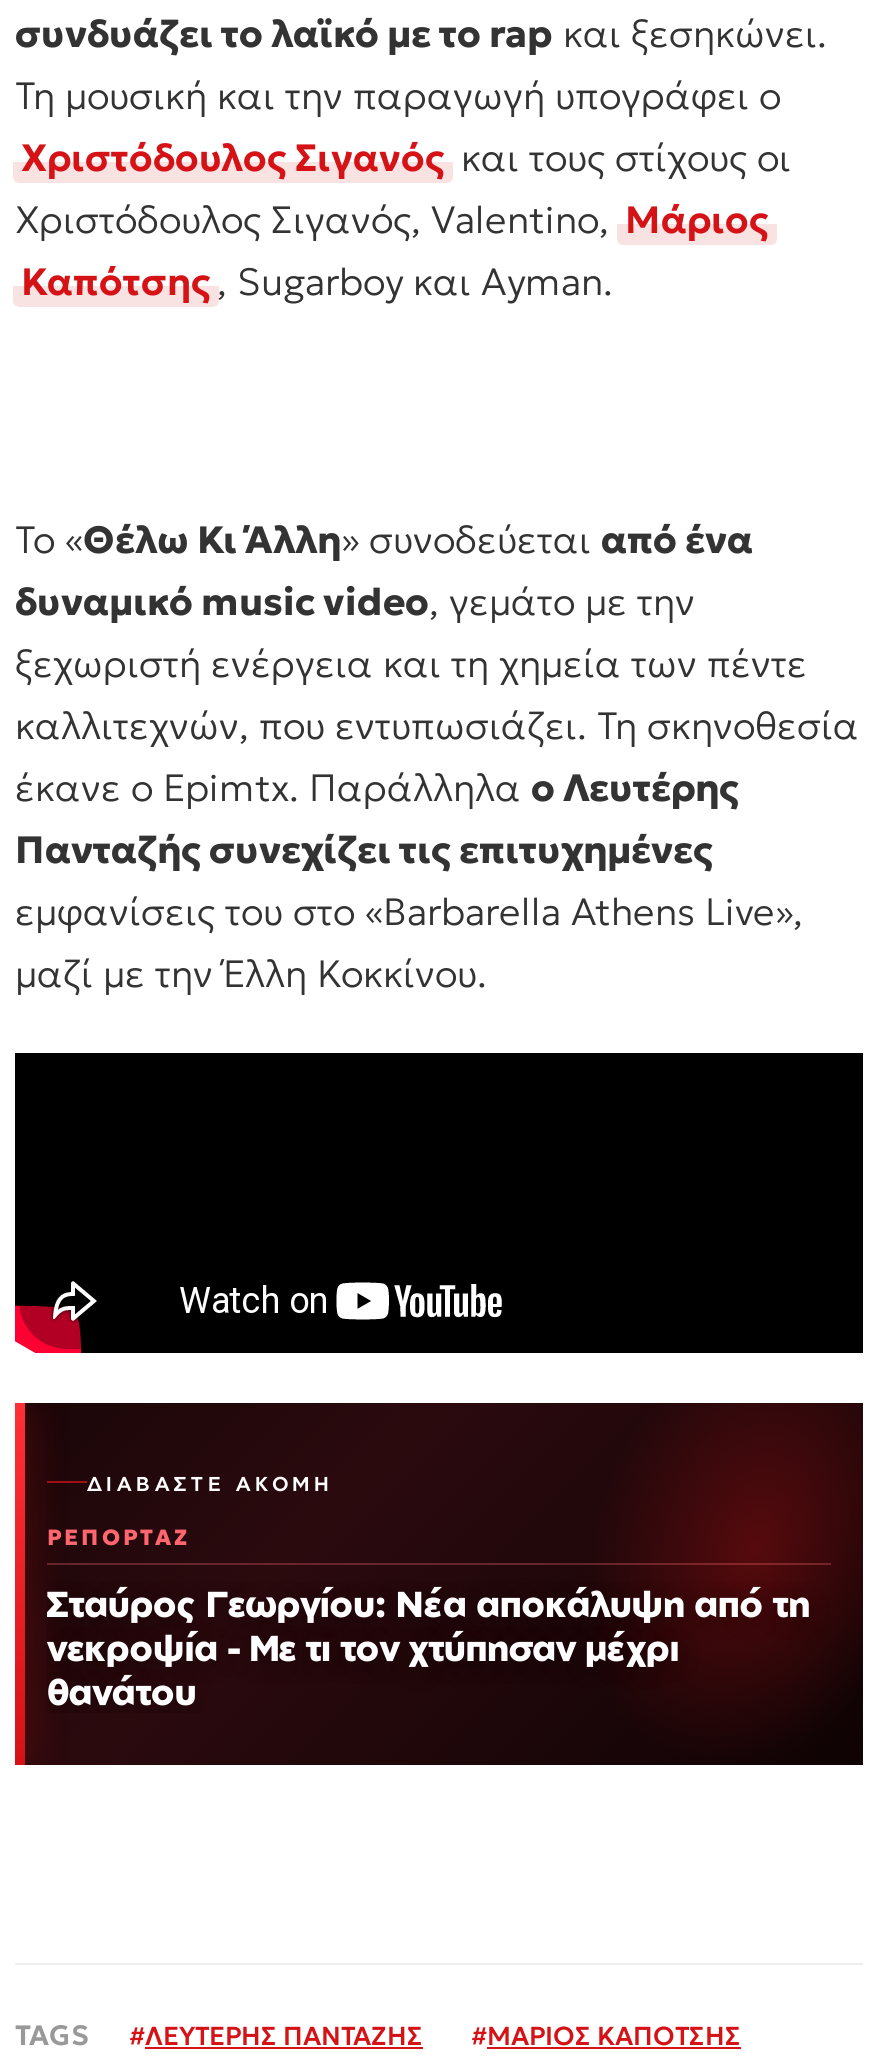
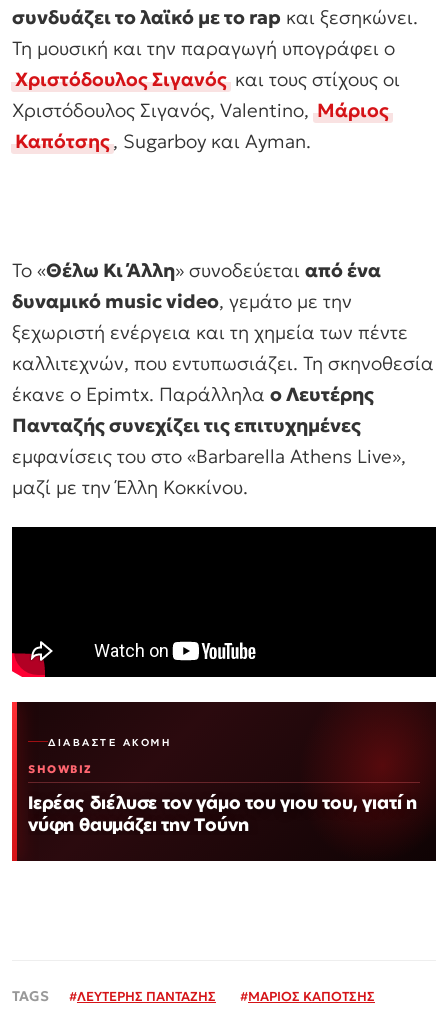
[47,1522,191,1550] ΡΕΠΟΡΤΑΖ -> [28,762,92,776] SHOWBIZ
[47,1580,810,1712] Σταύρος Γεωργίου: Νέα αποκάλυψη από τη | νεκροψία - Με τι τον χτύπησαν μέχρι | θανάτου -> [28,791,417,835] Ιερέας διέλυσε τον γάμο του γιου του, γιατί η | νύφη θαυμάζει την Τούνη

